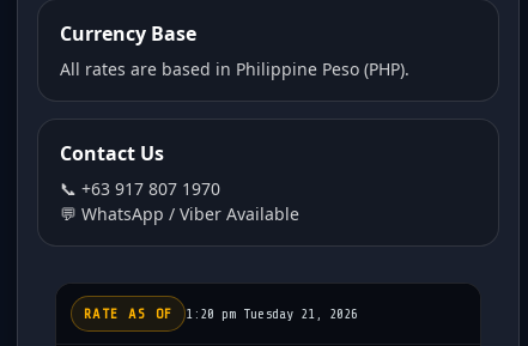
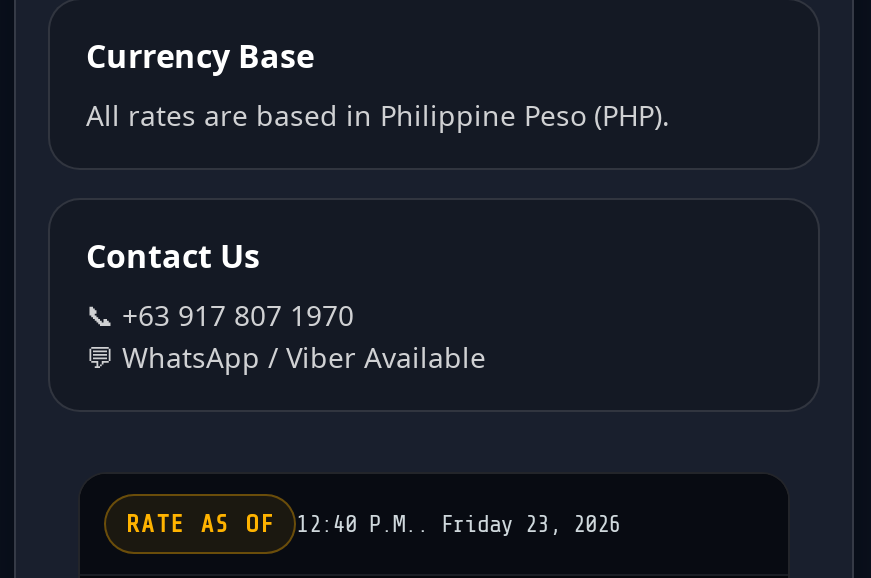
[84,305,358,322] RATE AS OF 1:20 pm Tuesday 21, 2026 -> [126,510,621,538] RATE AS OF 12:40 P.M.. Friday 23, 2026

